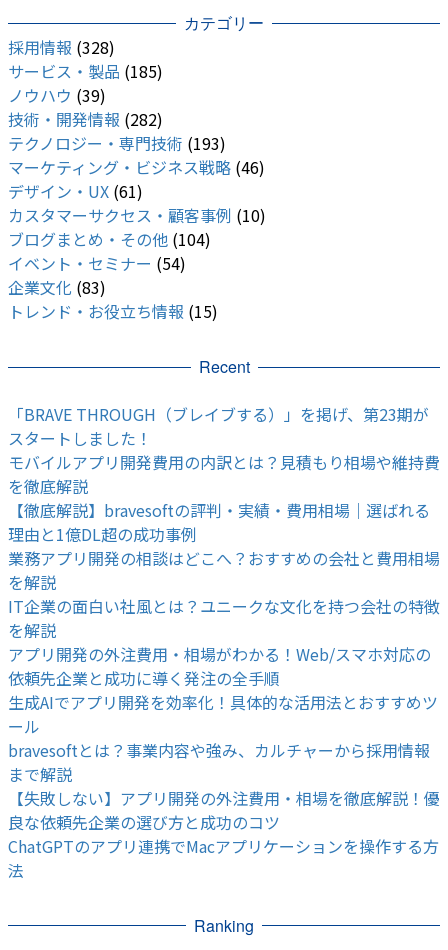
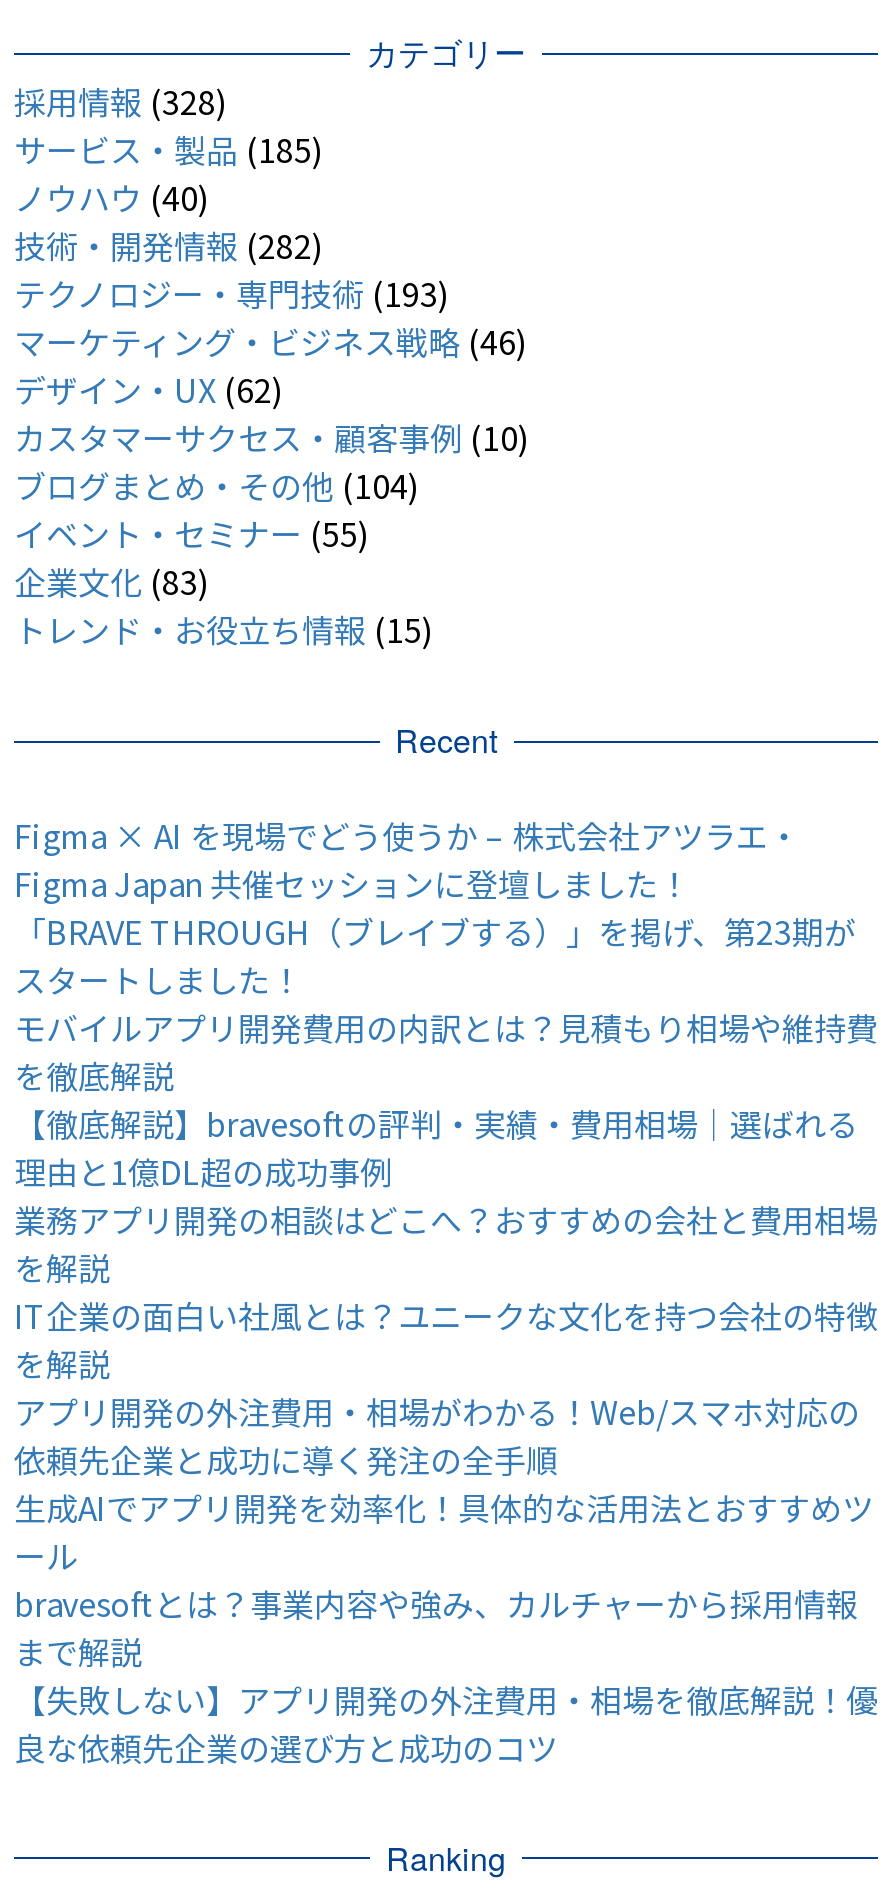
[8,83,106,107] ノウハウ(39) -> [14,174,210,222] ノウハウ(40)
[8,179,143,203] デザイン・UX (61) -> [14,366,284,414] デザイン・UX (62)
[8,251,186,275] イベント・セミナー(54) -> [14,510,370,558] イベント・セミナー(55)
none -> [14,811,800,907] Figma × AI を現場でどう使うか – 株式会社アツラエ・ | Figma Japan 共催セッションに登壇しました！
moved [8,402,440,834] -> [14,907,878,1771]: 「BRAVE THROUGH（ブレイブする）」を掲げ、第23期が | スタートしました！ | モバイルアプリ開発費用の内訳とは？見積もり相場や維持費 | ... | 【失敗しない】アプリ開発の外注費用・相場を徹底解説！優 | 良な依頼先企業の選び方と成功のコツ
[8,834,439,882] ChatGPTのアプリ連携でMacアプリケーションを操作する方 | 法 -> none

